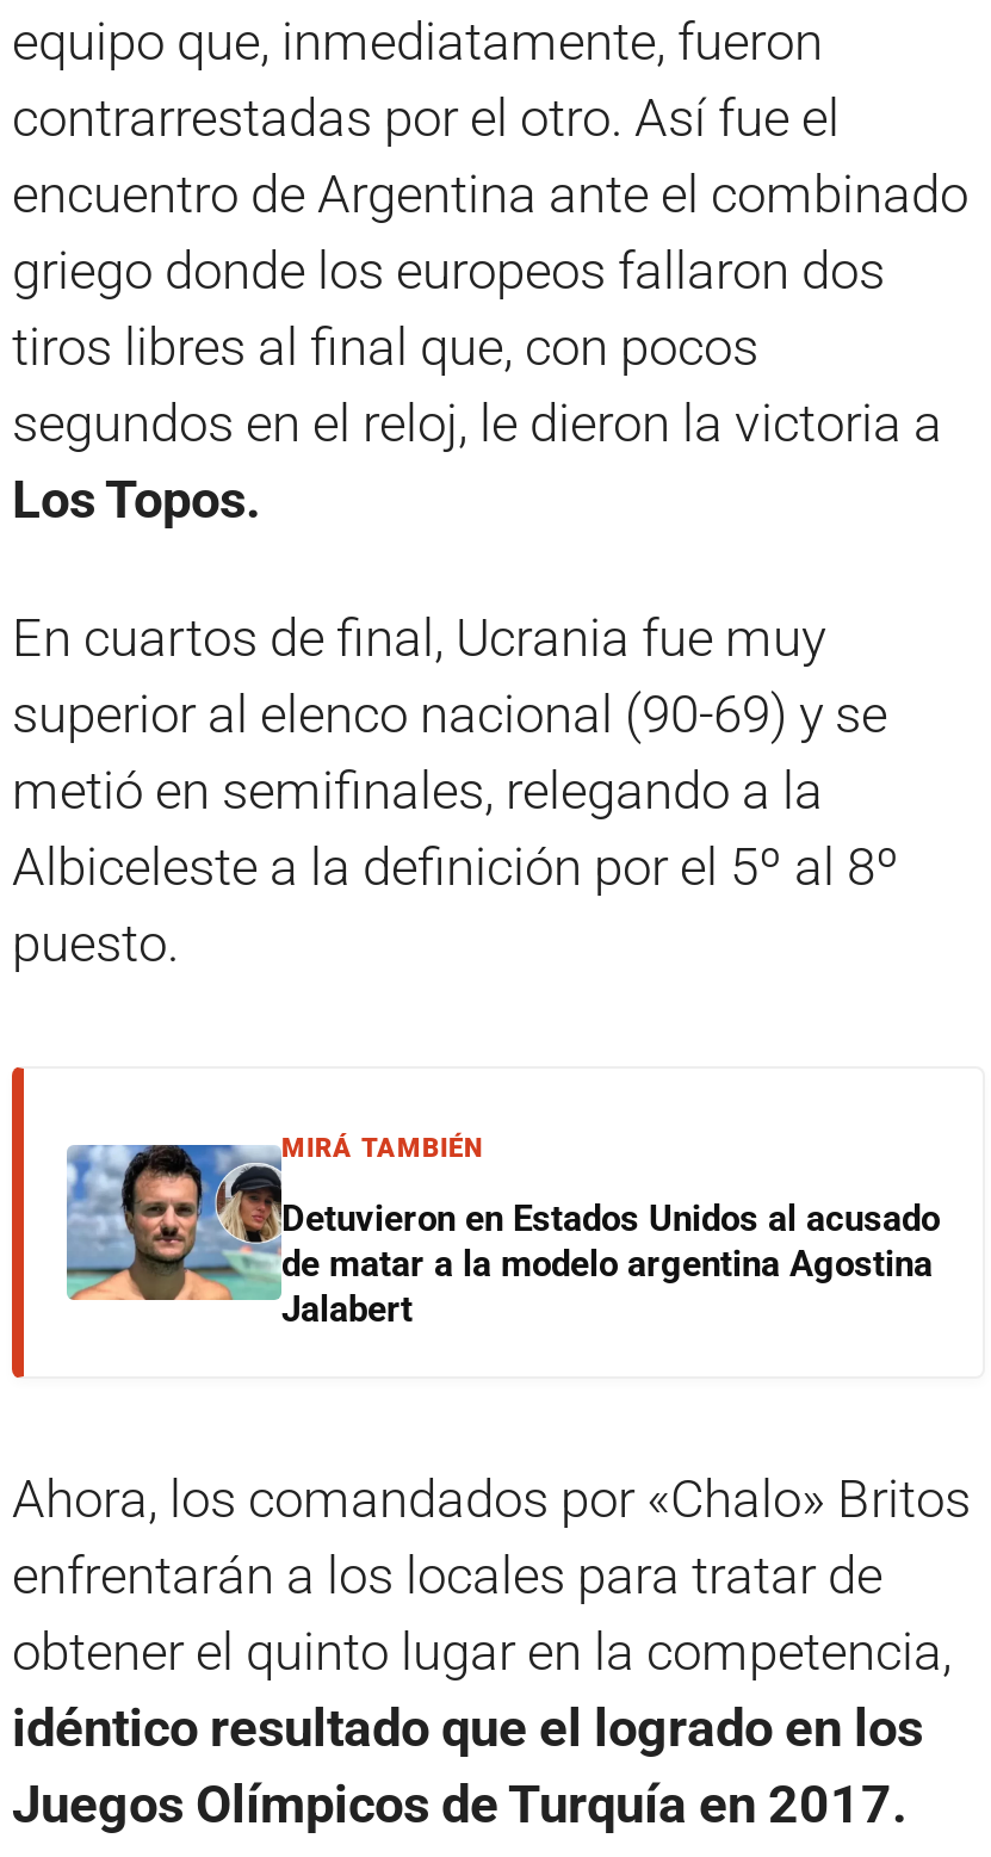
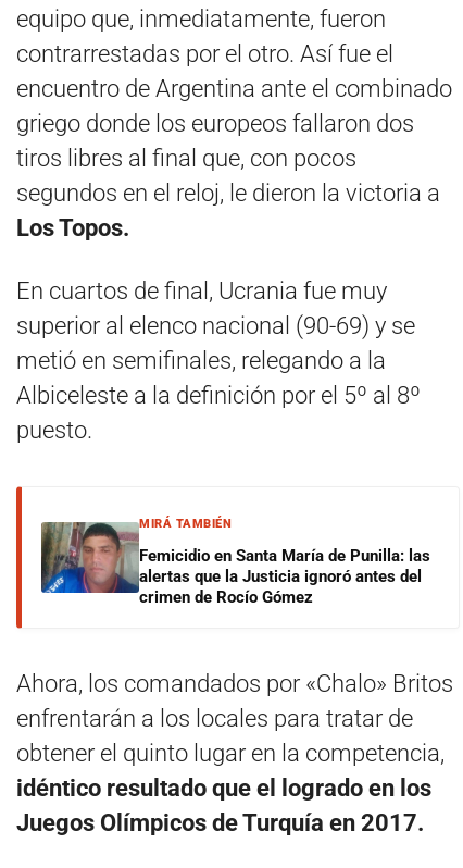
[64,1143,940,1331] [image] | Detuvieron en Estados Unidos al acusado | de matar a la modelo argentina Agostina | Jalabert -> [40,521,430,607] [image] | Femicidio en Santa María de Punilla: las | alertas que la Justicia ignoró antes del | crimen de Rocío Gómez

